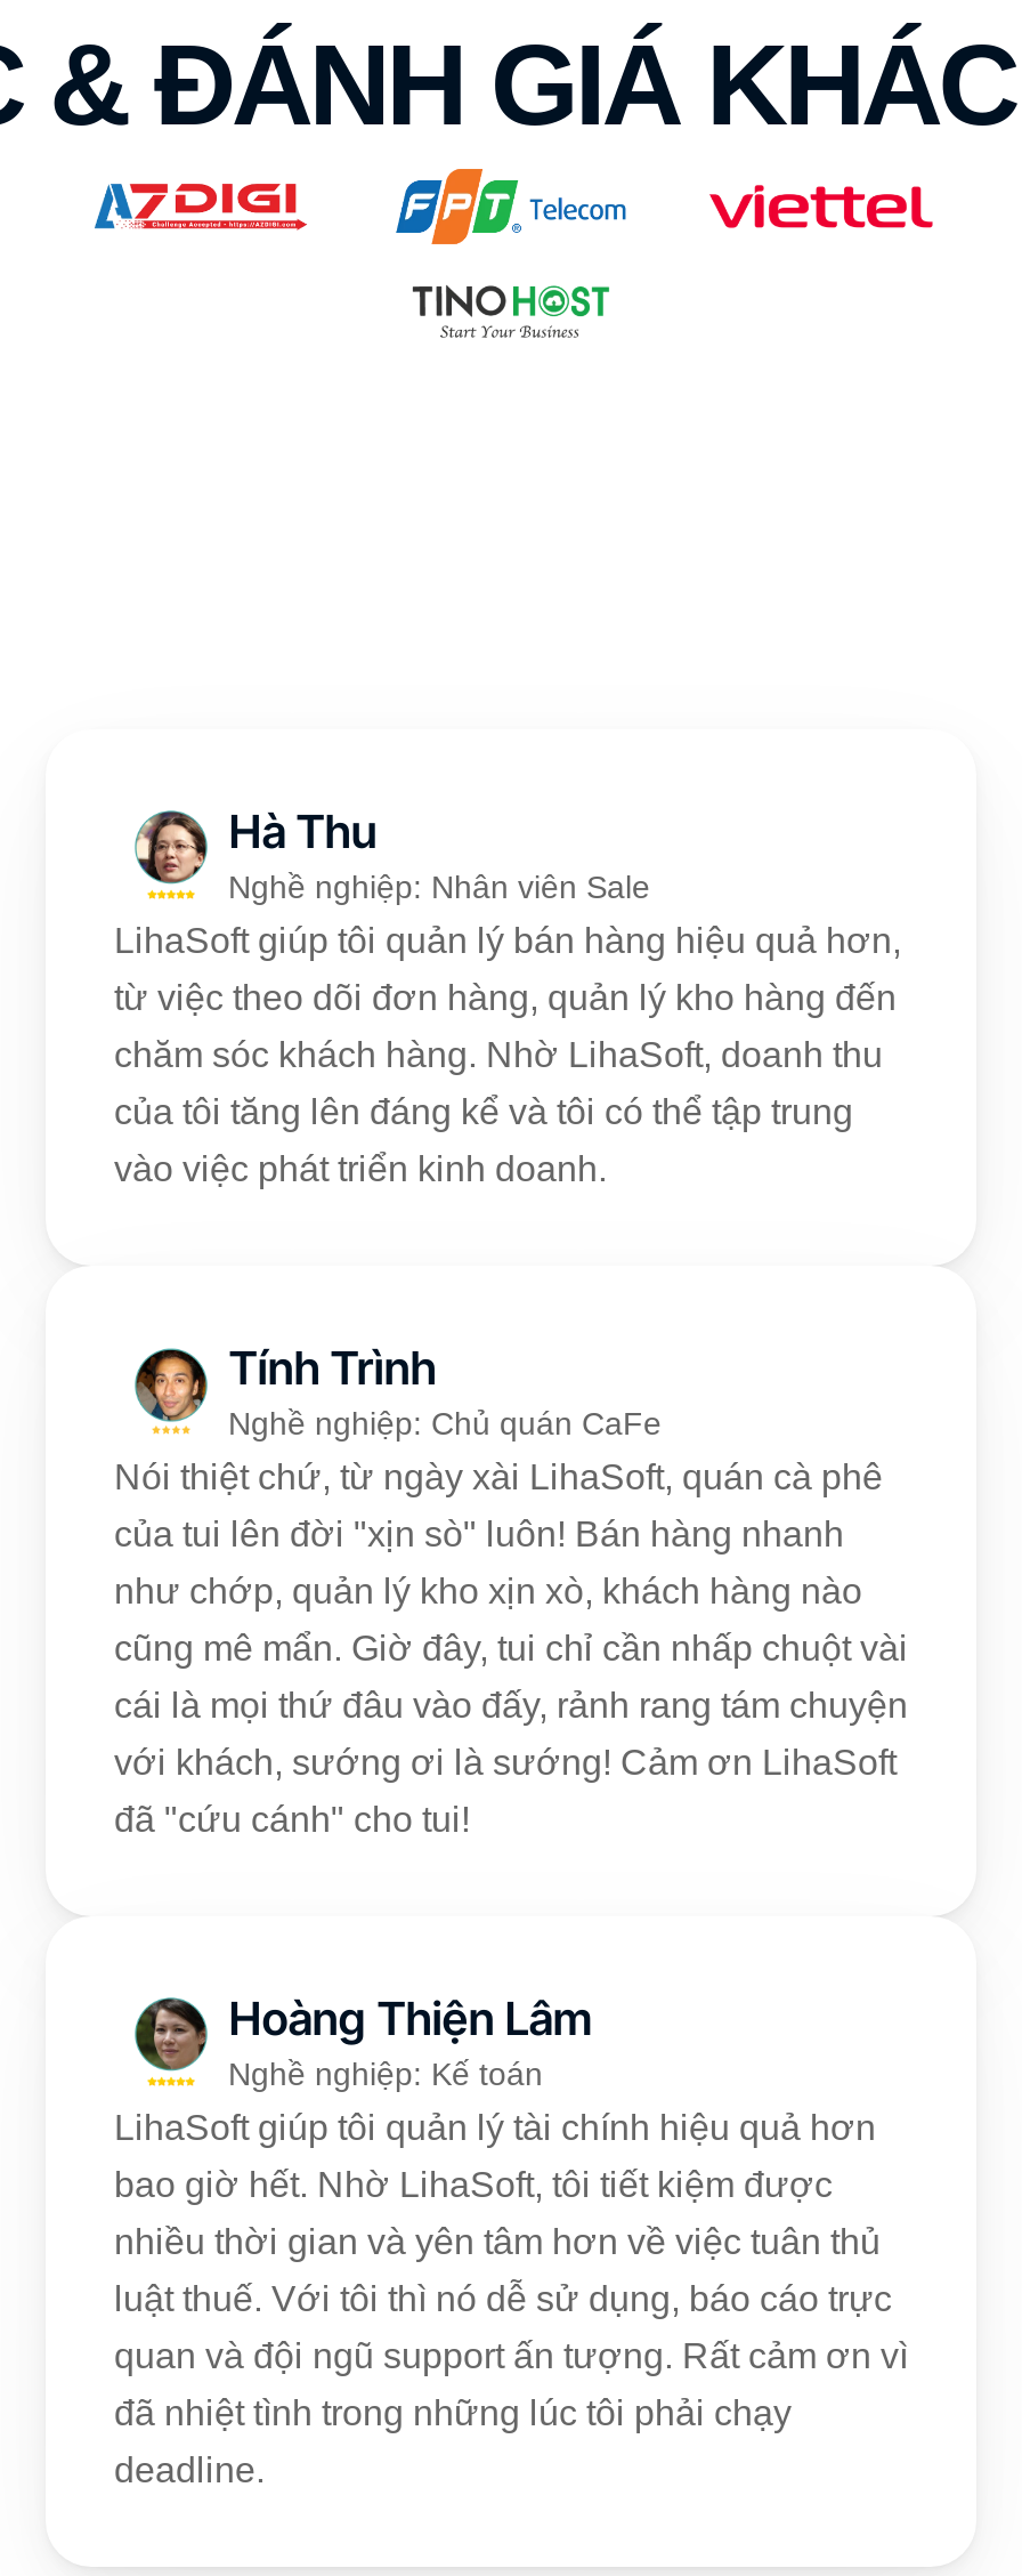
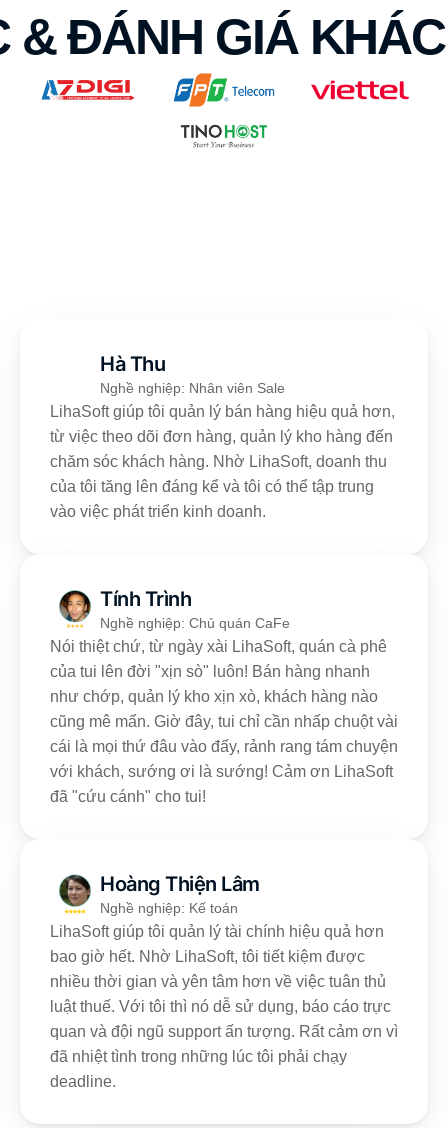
[132,809,210,901] [image] -> none

